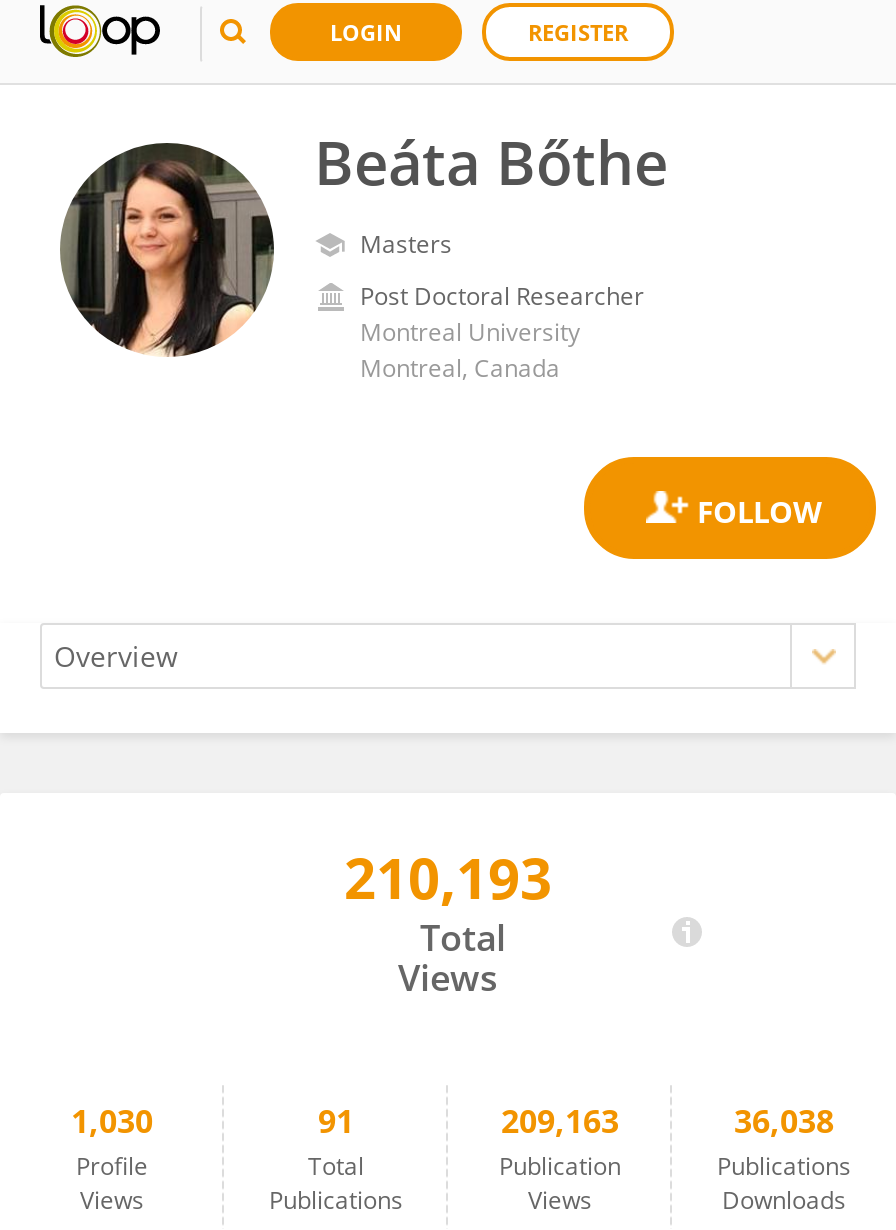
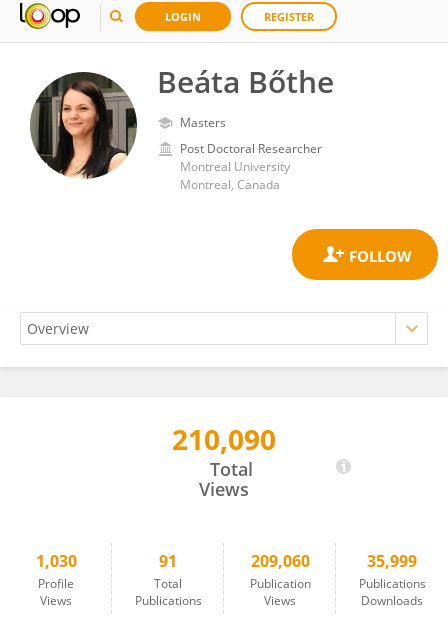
[344,839,552,915] 210,193 -> [172,420,276,458] 210,090
[501,1099,619,1143] 209,163 -> [250,550,309,572] 209,060
[734,1099,834,1143] 36,038 -> [367,550,417,572] 35,999

